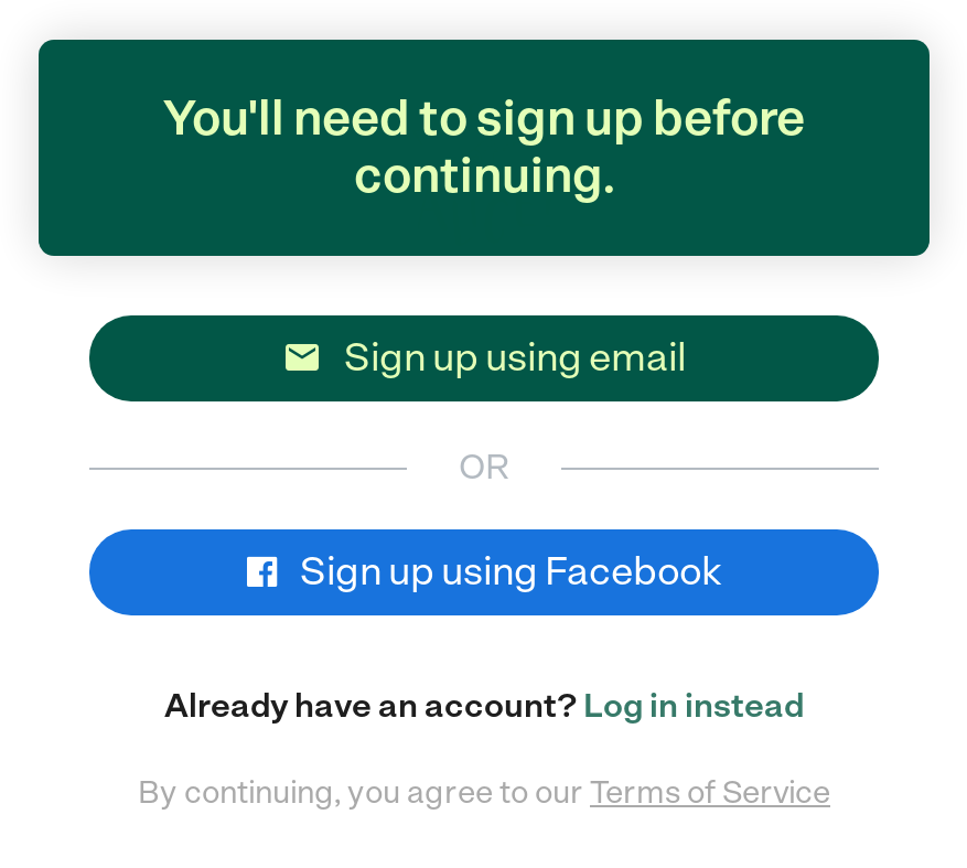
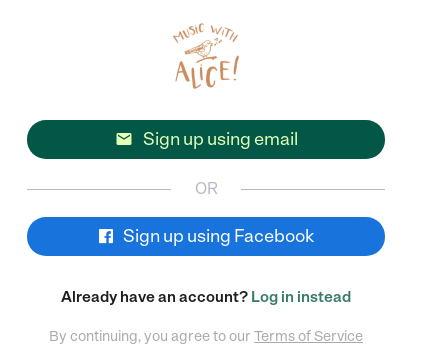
[34,35,934,260] [image] | You'll need to sign up before | continuing. -> none

